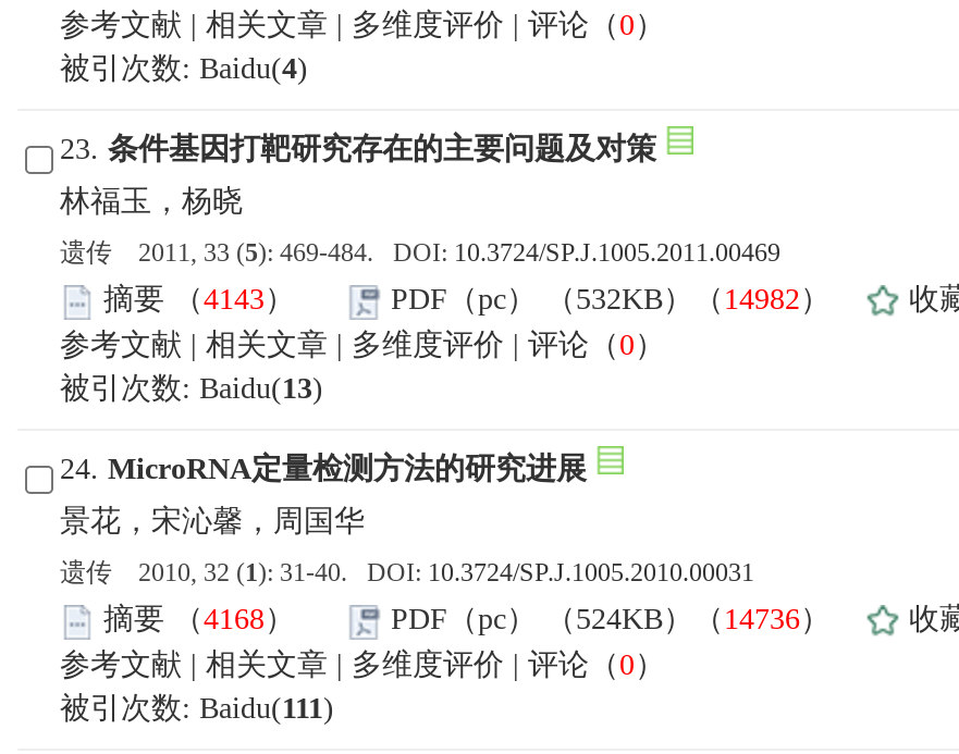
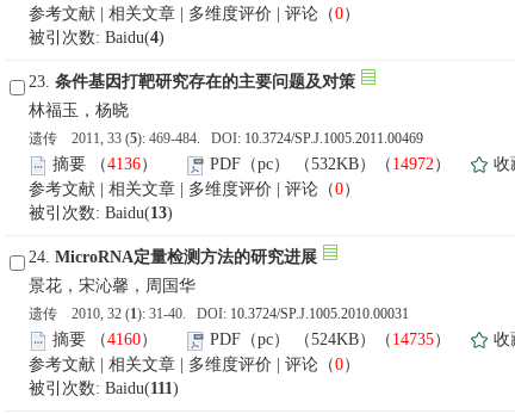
[103,283,347,316] 摘要（4143） -> [52,155,186,173] 摘要（4136）
[391,283,865,316] PDF（pc）（532KB）（14982） -> [210,155,470,173] PDF（pc）（532KB）（14972）
[103,603,347,635] 摘要（4168） -> [52,330,186,348] 摘要（4160）
[391,603,865,635] PDF（pc）（524KB）（14736） -> [210,330,470,348] PDF（pc）（524KB）（14735）

